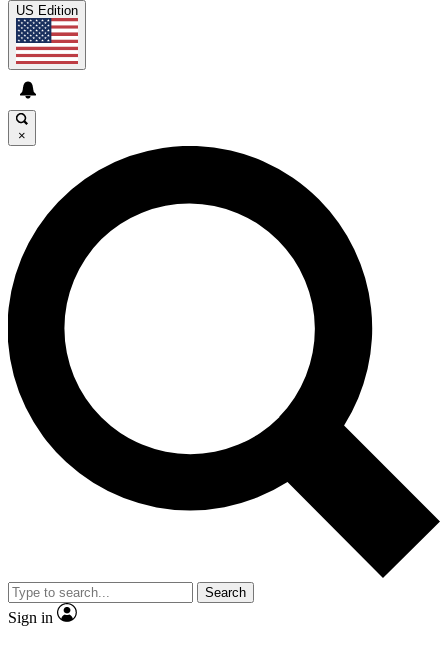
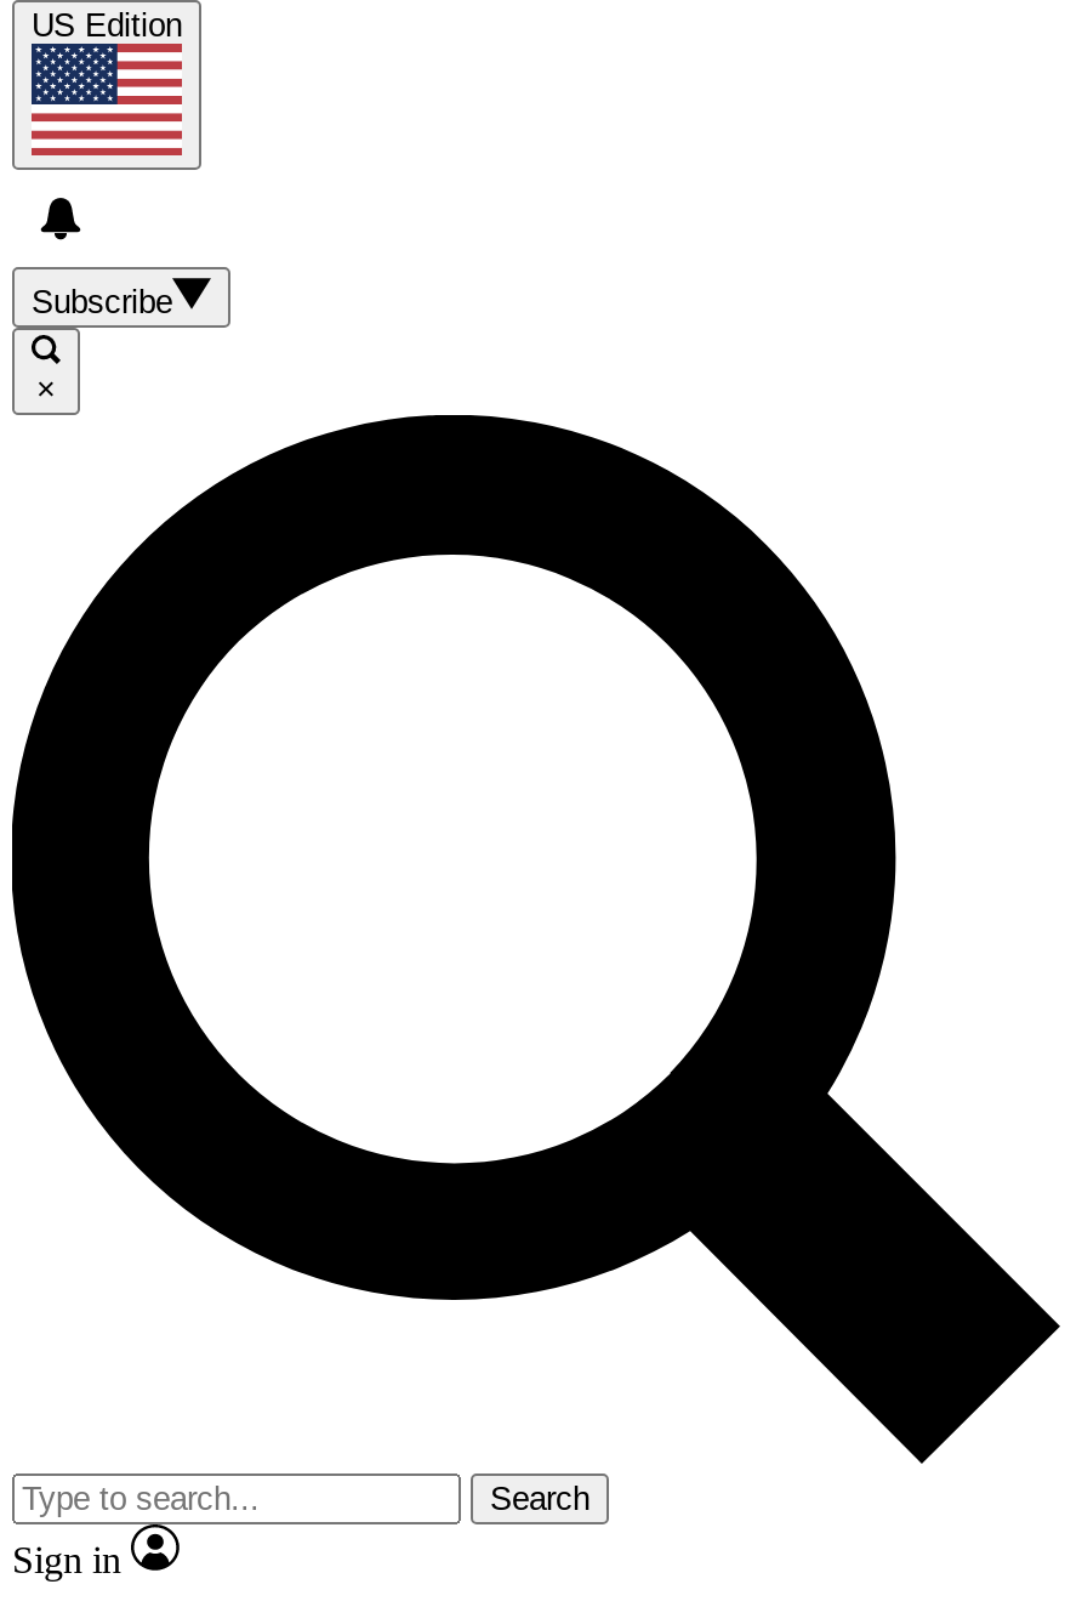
none -> [32,285,172,321] Subscribe

